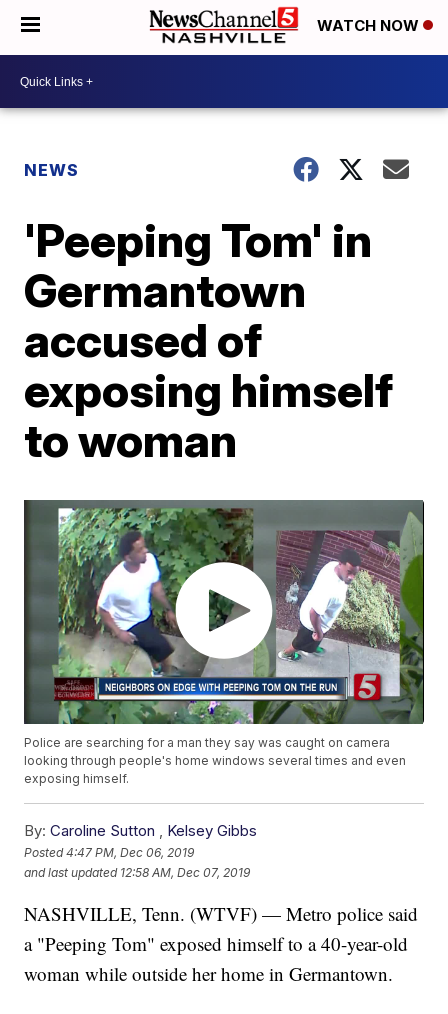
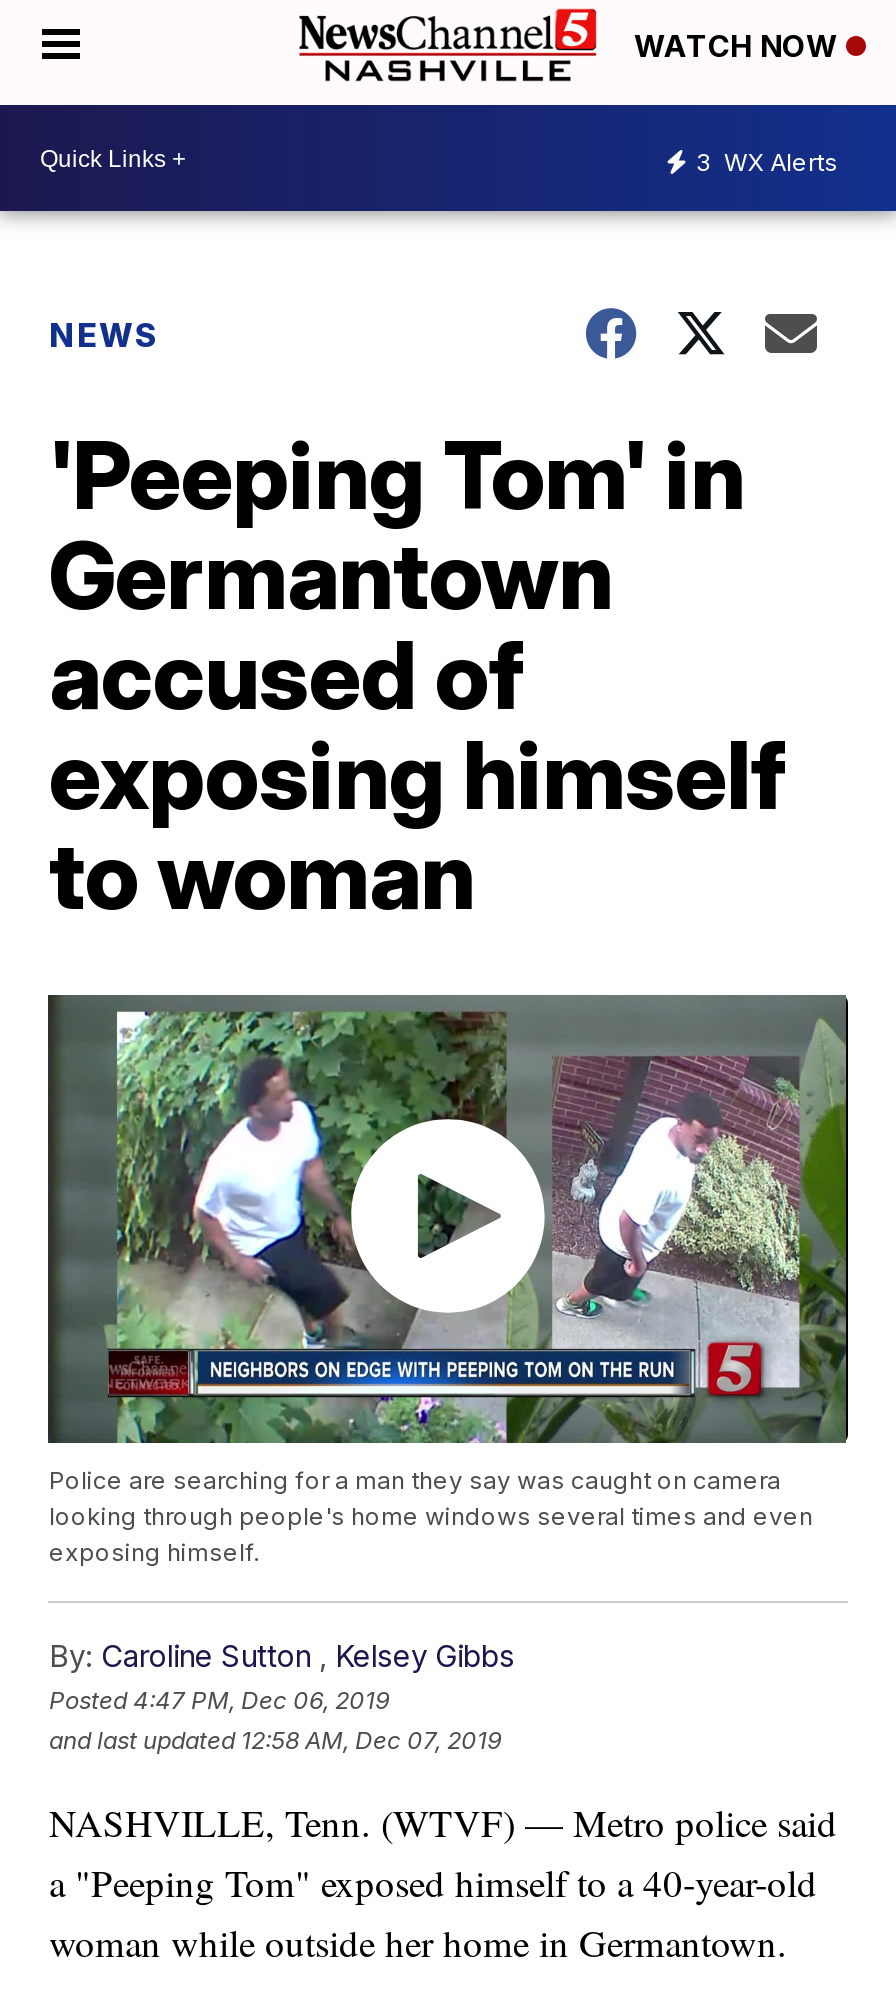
none -> [696,146,838,176] 3 WX Alerts

